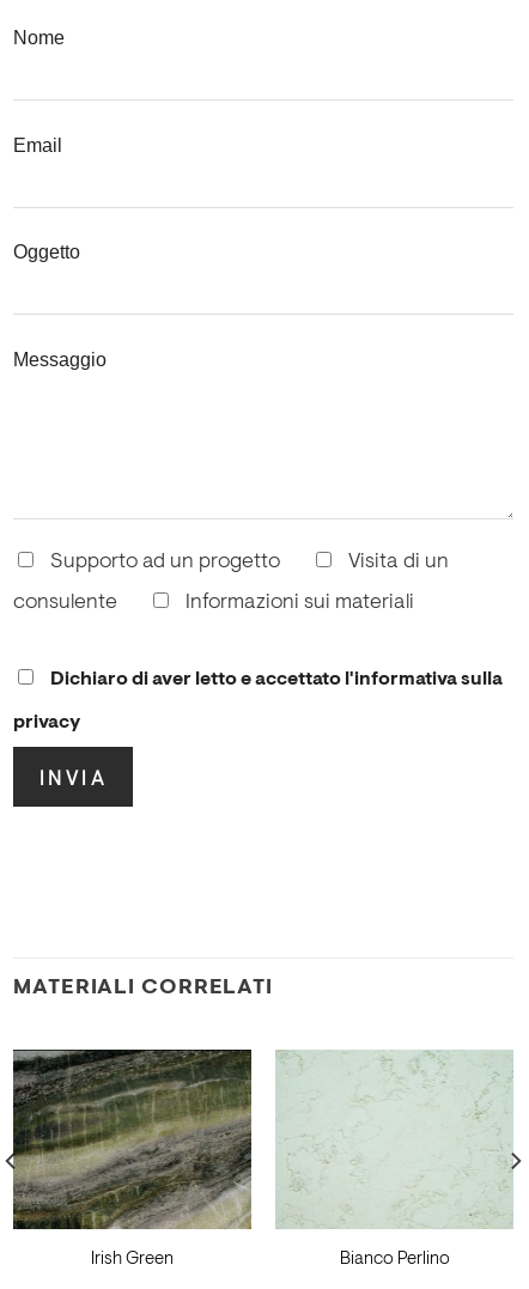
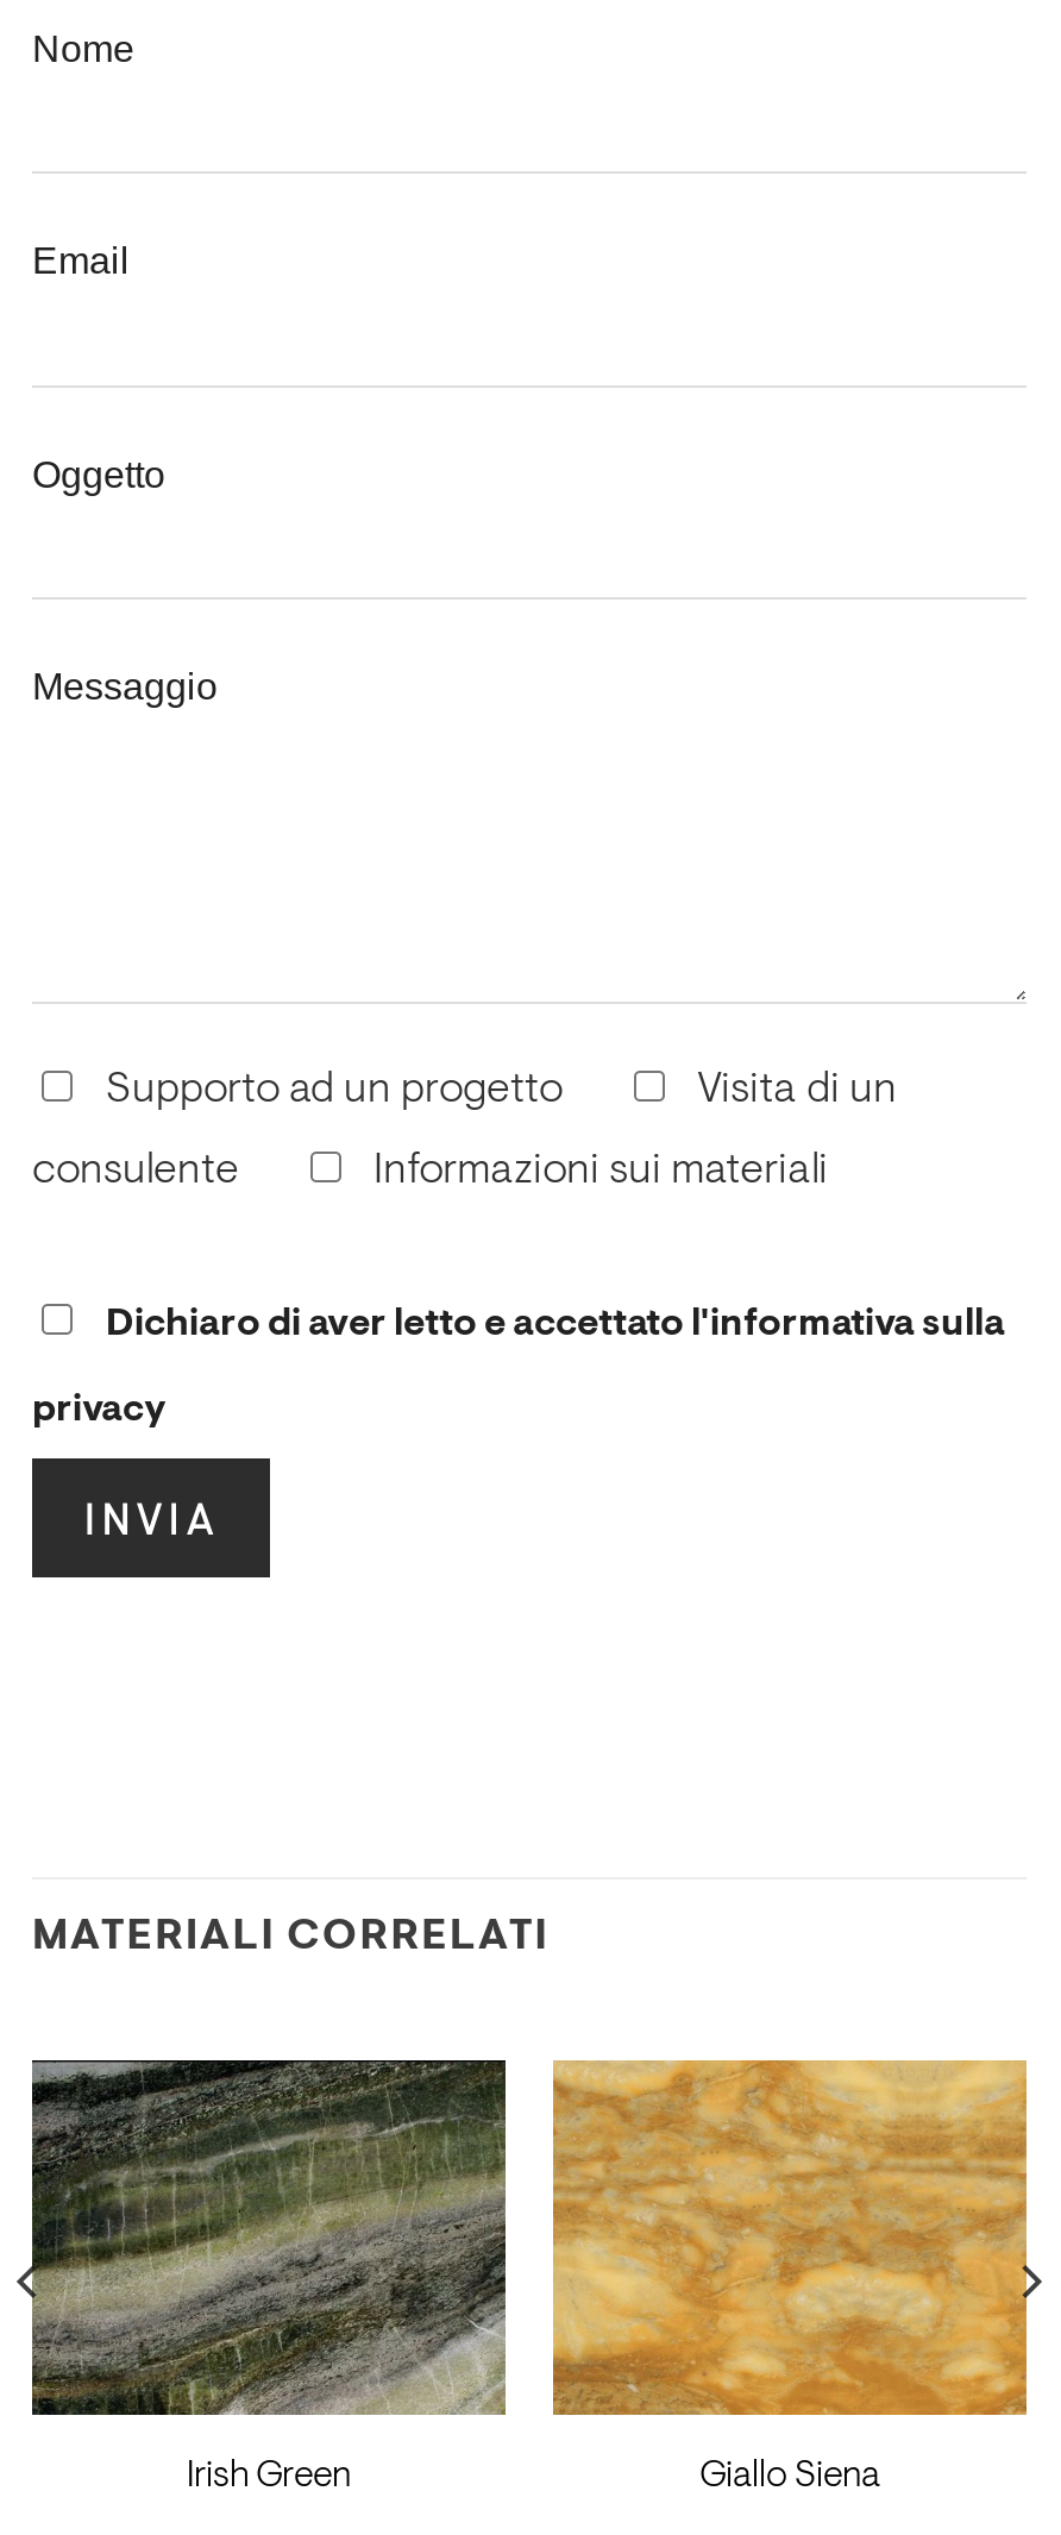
none -> [551,2059,1029,2416] [image]
[339,1251,449,1269] Bianco Perlino -> [699,2459,880,2494] Giallo Siena

